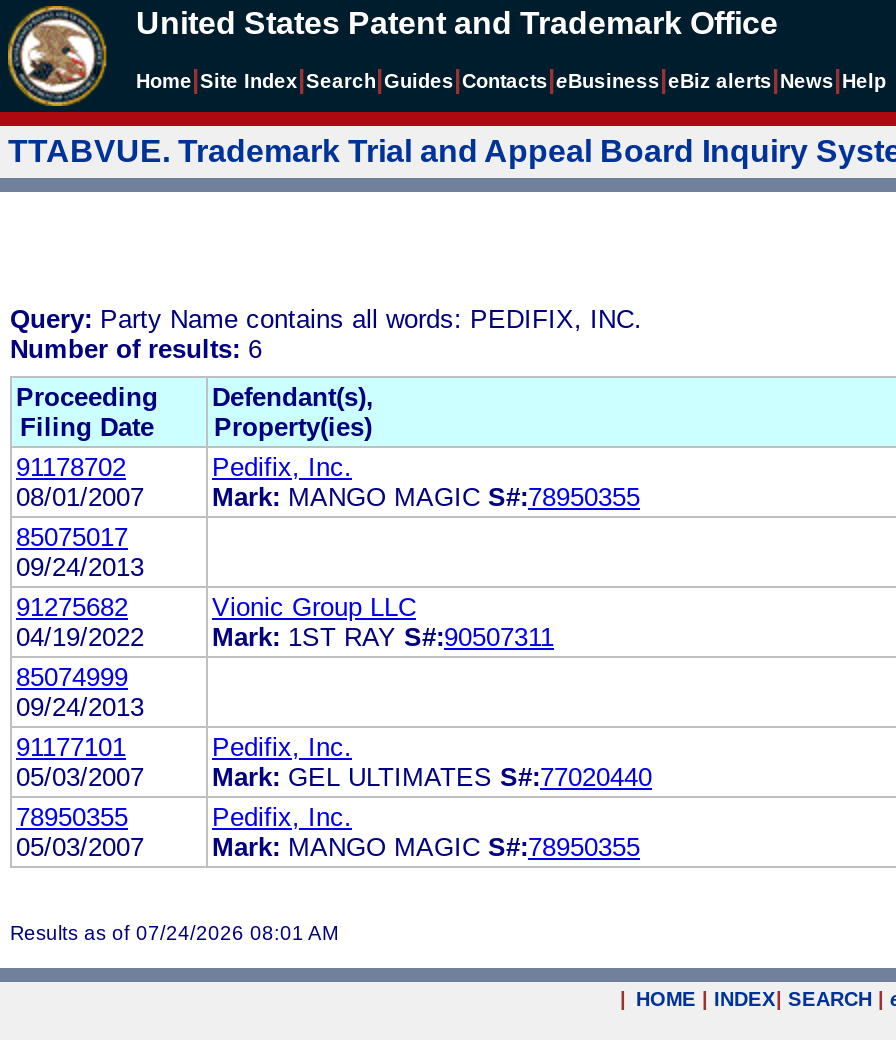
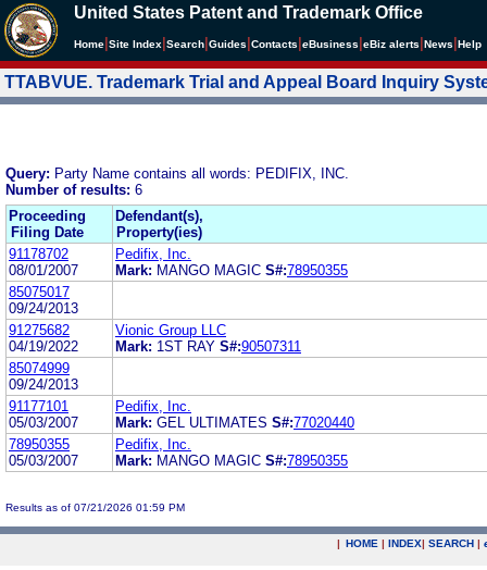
[10,922,338,944] Results as of 07/24/2026 08:01 AM -> [5,501,185,513] Results as of 07/21/2026 01:59 PM

